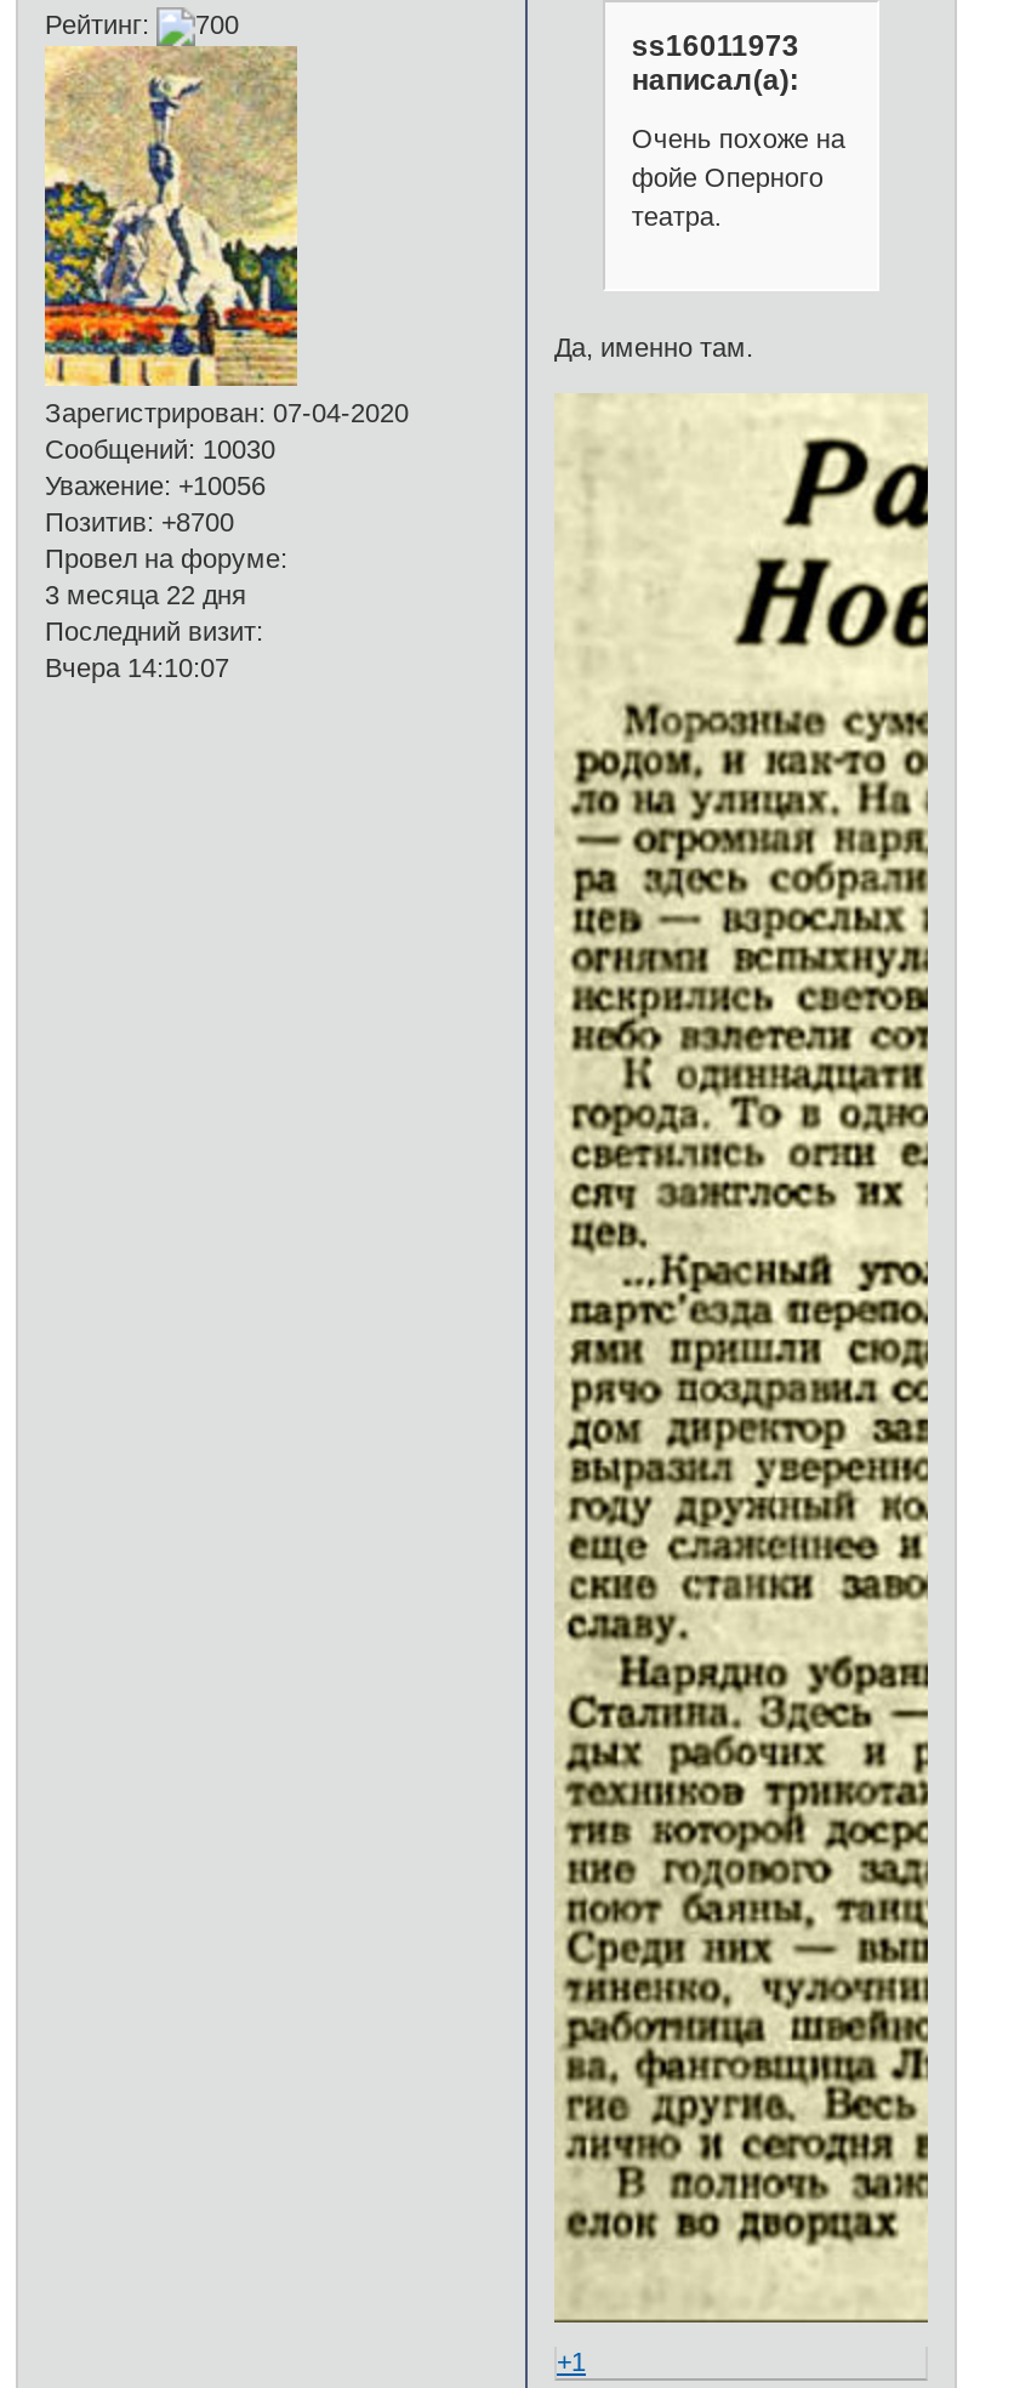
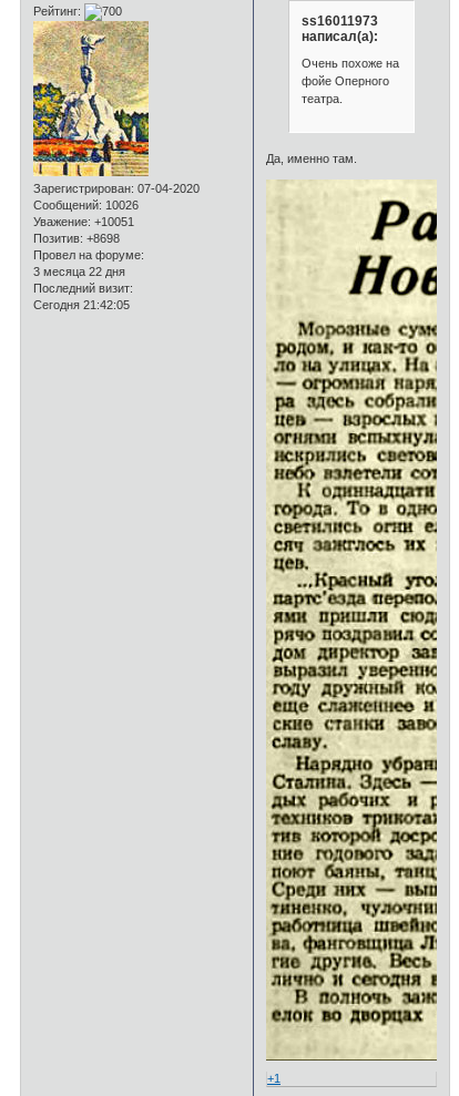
[45,433,275,462] Сообщений: 10030 -> [33,198,139,211] Сообщений: 10026
[45,470,266,499] Уважение: +10056 -> [33,214,134,228] Уважение: +10051
[45,506,234,535] Позитив: +8700 -> [33,231,120,244] Позитив: +8698
[45,652,229,681] Вчера 14:10:07 -> [33,298,130,311] Сегодня 21:42:05

